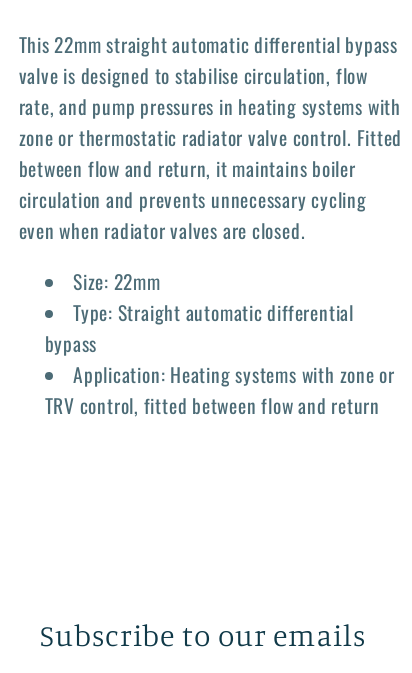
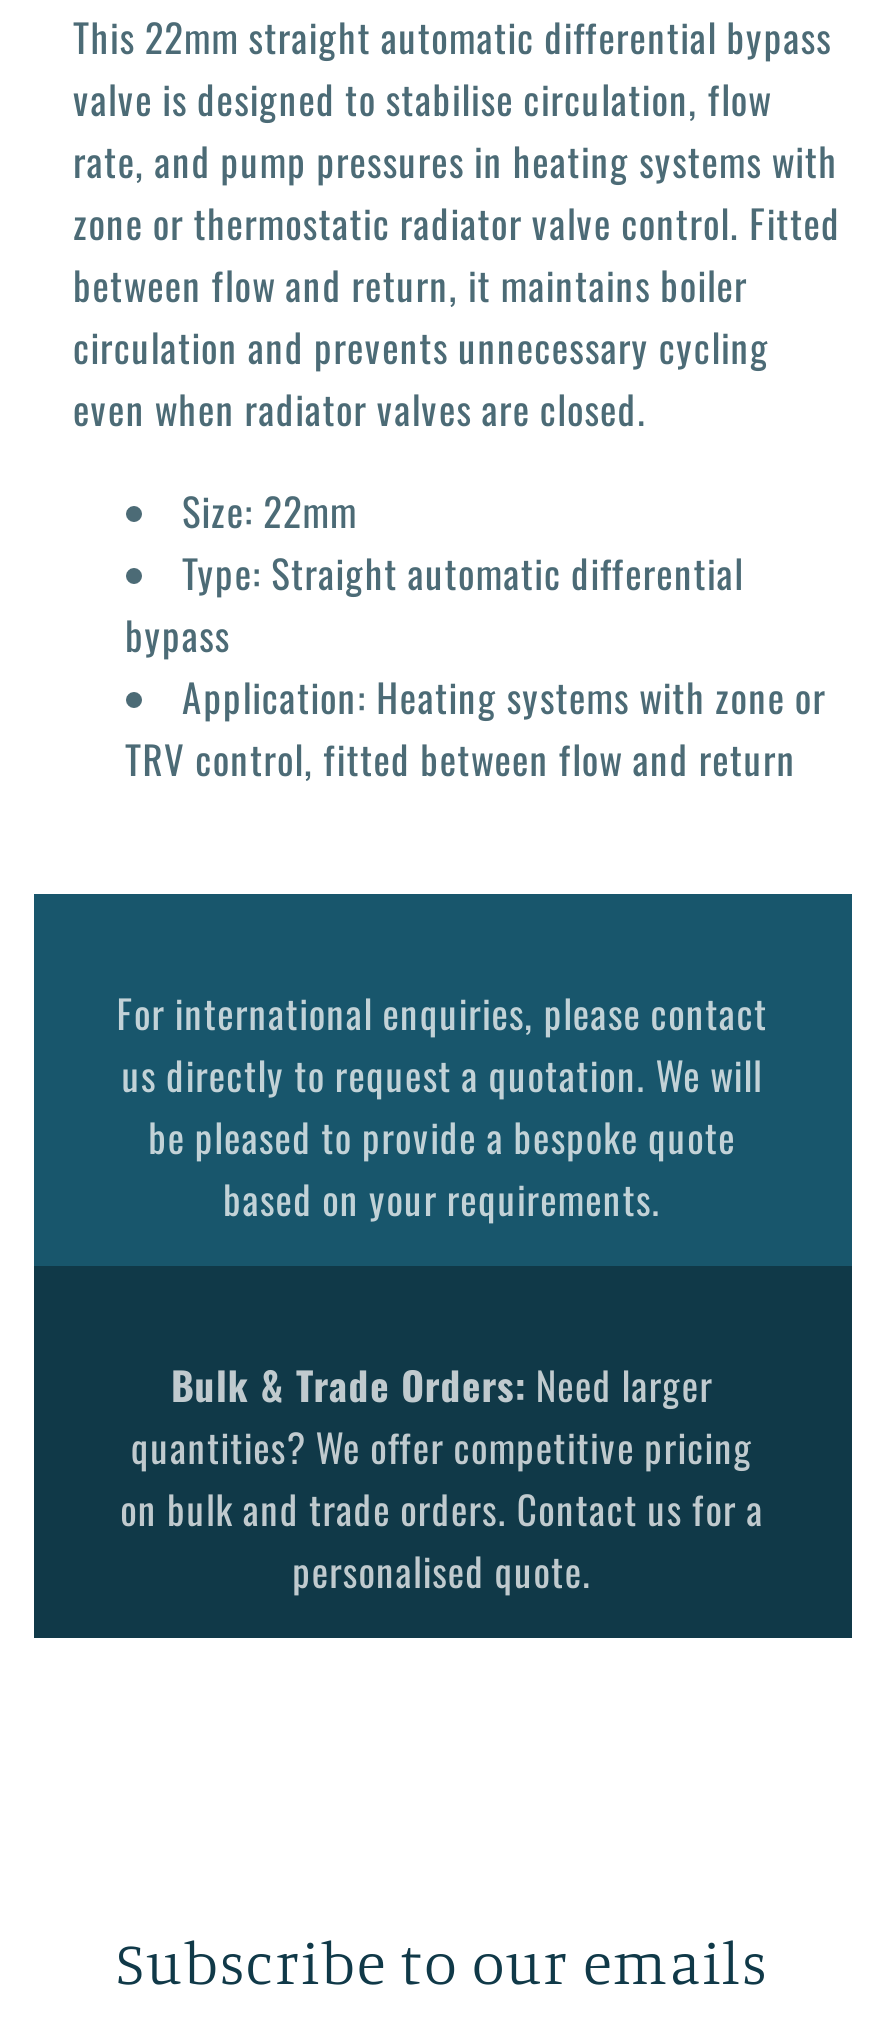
none -> [32,892,854,1640] [image] | For international enquiries, please contact | us directly to request a quotation. We will | be pleased to provide a bespoke quote | based on your requirements. | Bulk & Trade Orders: Need larger | quantities? We offer competitive pricing | on bulk and trade orders. Contact us for a | personalised quote.

